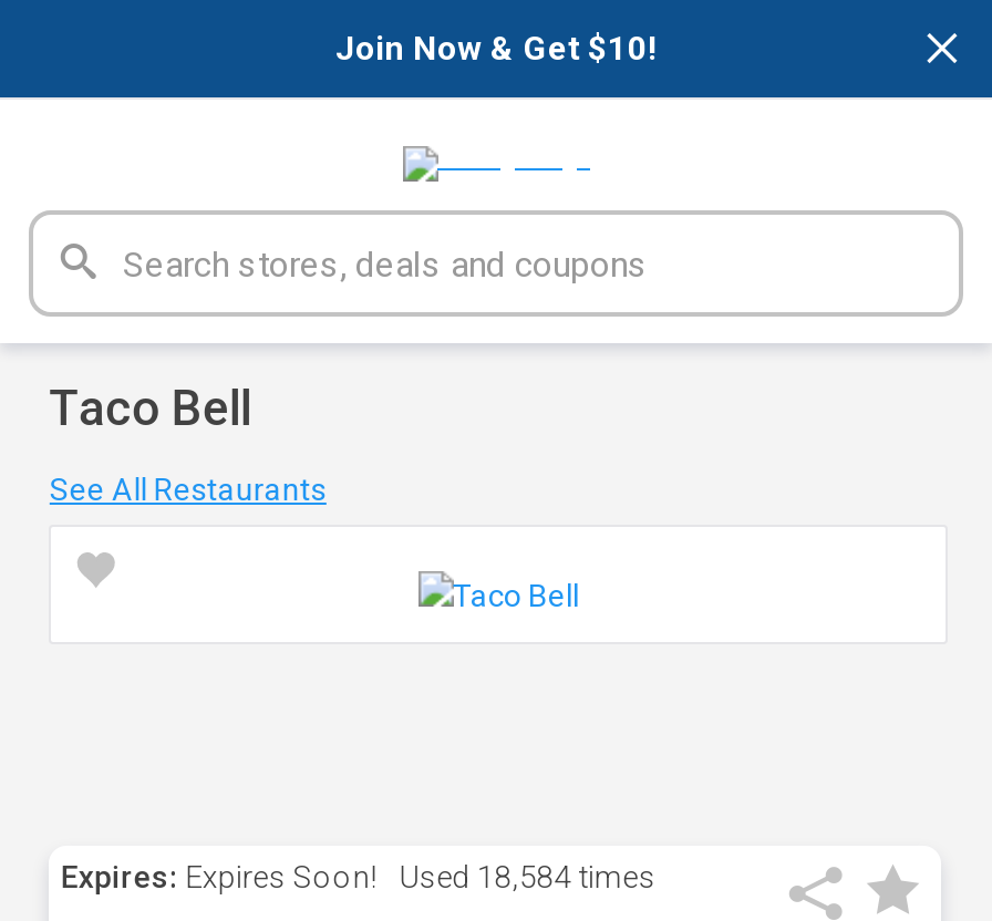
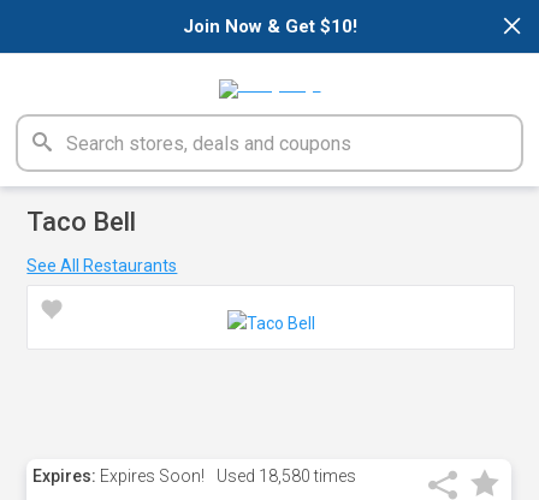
[61,859,656,894] Expires: Expires Soon! Used 18,584 times -> [33,466,357,486] Expires: Expires Soon! Used 18,580 times

